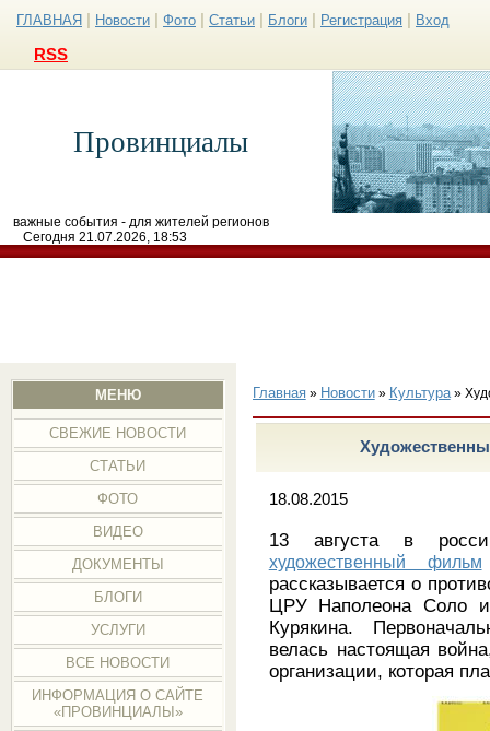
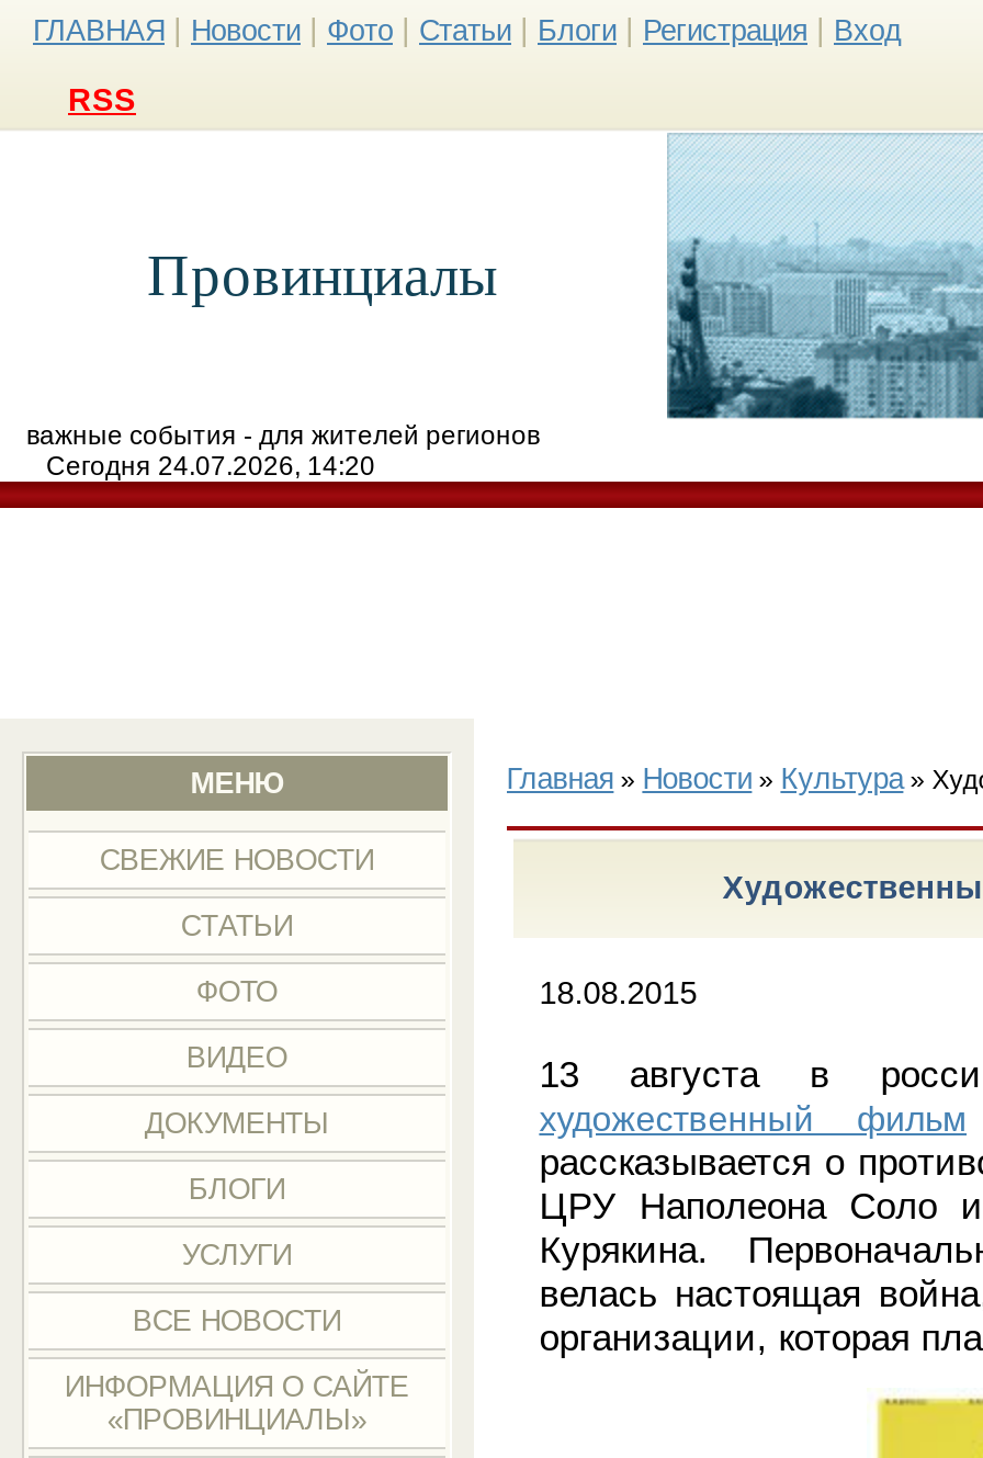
[0,229,187,245] Сегодня 21.07.2026, 18:53 -> [0,451,375,482] Сегодня 24.07.2026, 14:20

